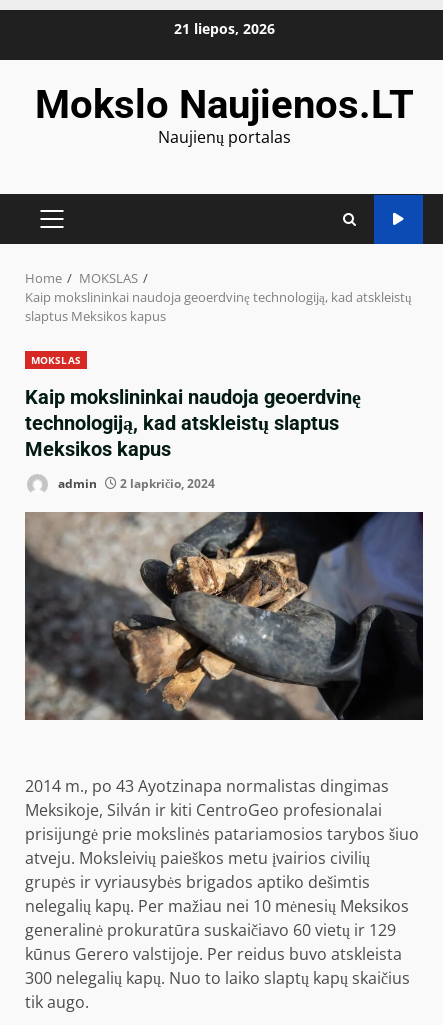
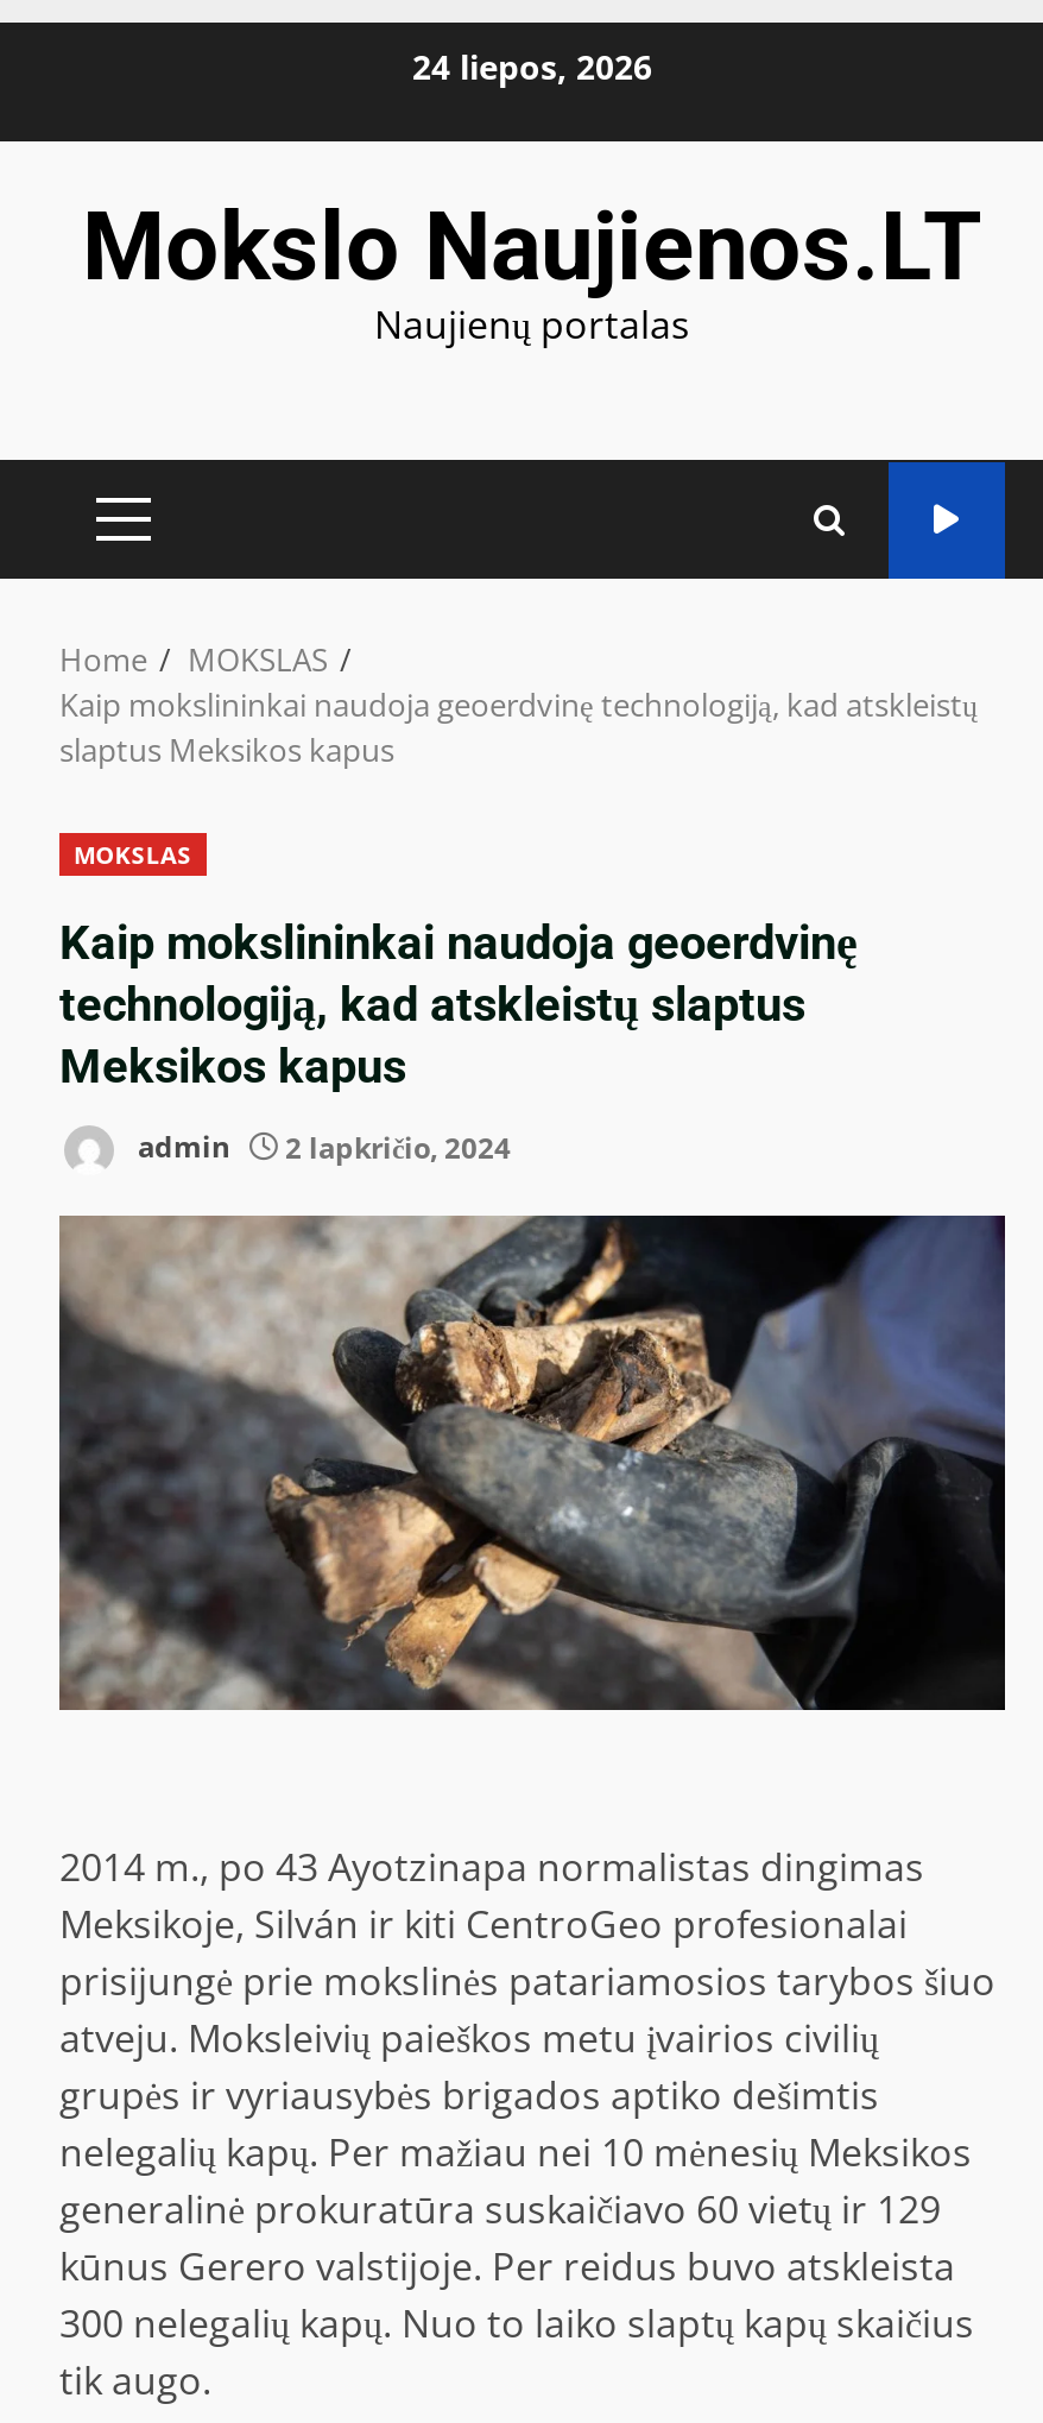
[173,18,274,37] 21 liepos, 2026 -> [412,43,652,88] 24 liepos, 2026

